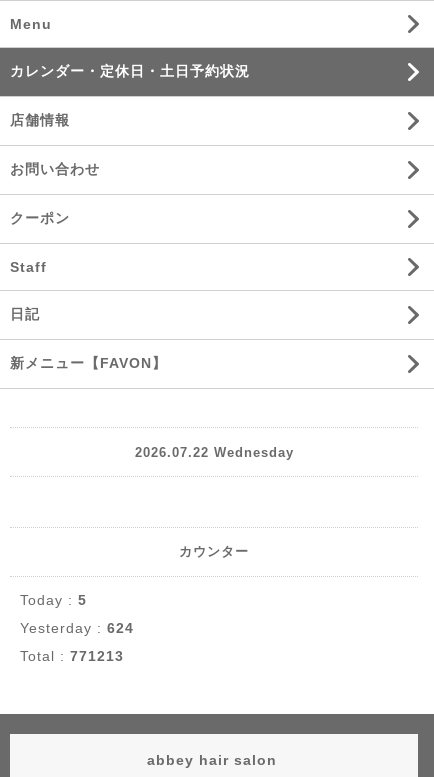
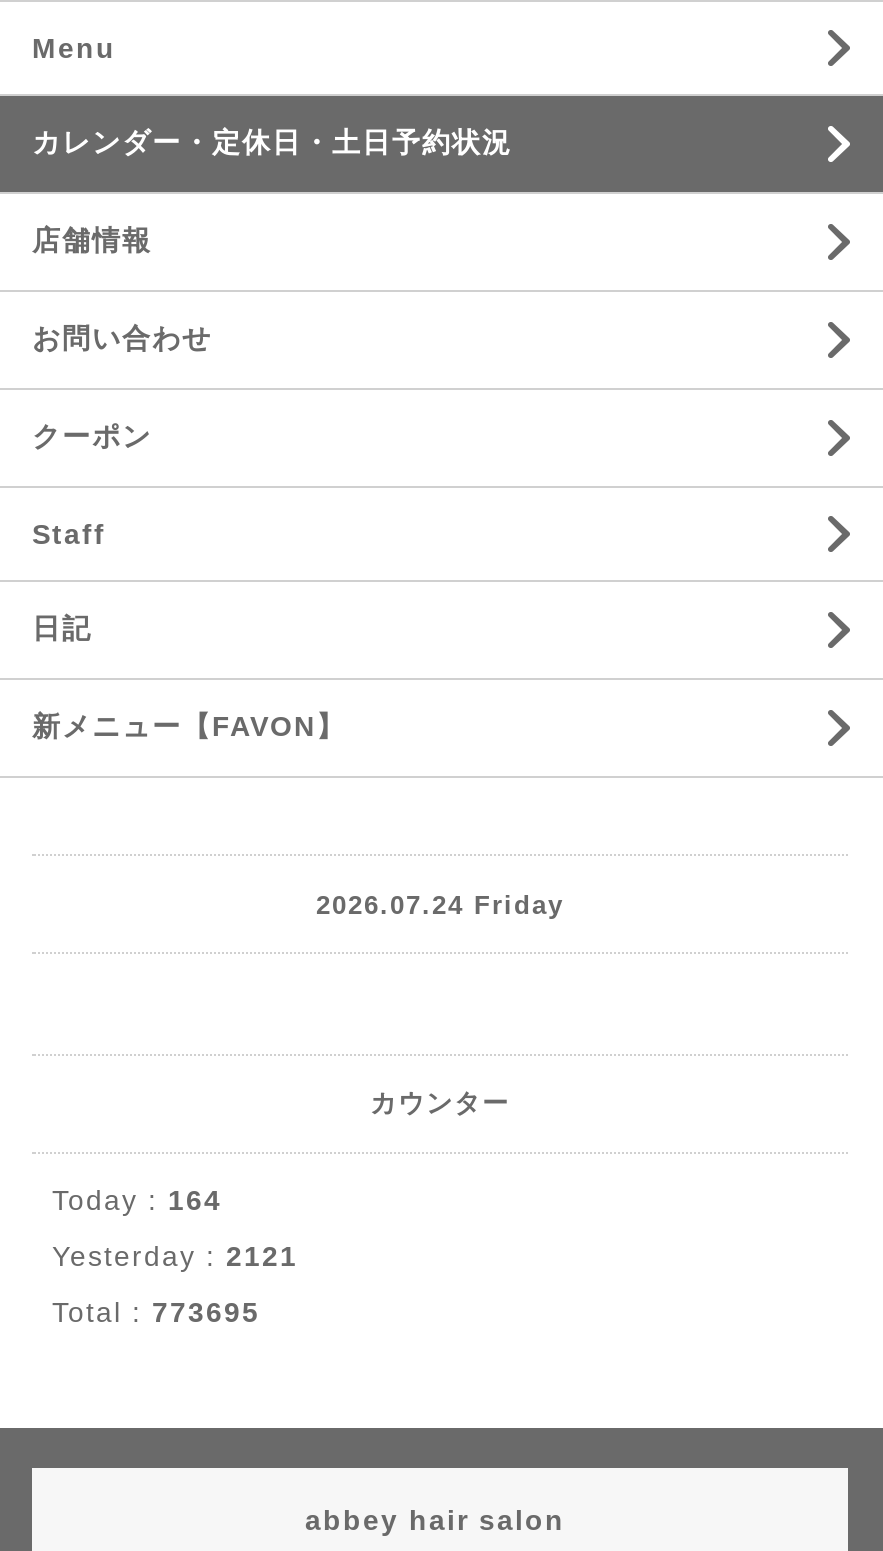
[134,444,293,459] 2026.07.22 Wednesday -> [316,889,564,919] 2026.07.24 Friday
[20,592,87,608] Today : 5 -> [52,1184,222,1216] Today : 164
[20,620,134,636] Yesterday : 624 -> [52,1240,298,1272] Yesterday : 2121
[20,648,124,664] Total : 771213 -> [52,1296,260,1328] Total : 773695

